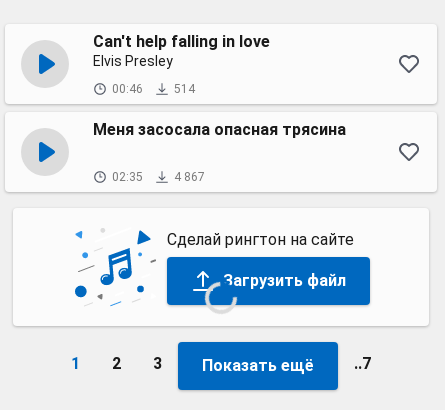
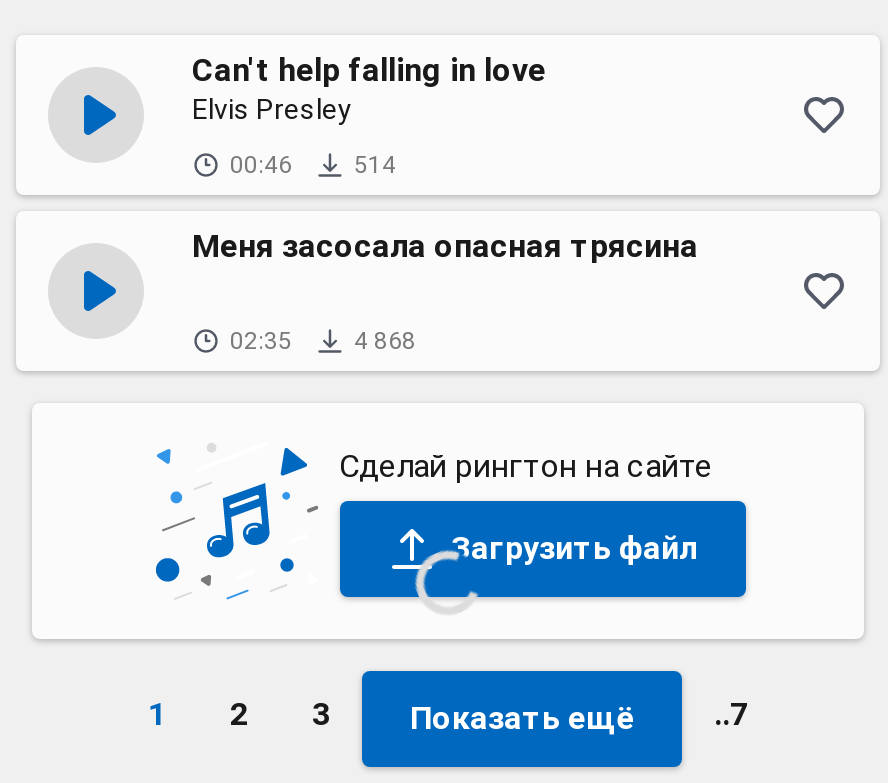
[174,170,205,184] 4 867 -> [354,327,416,355] 4 868

